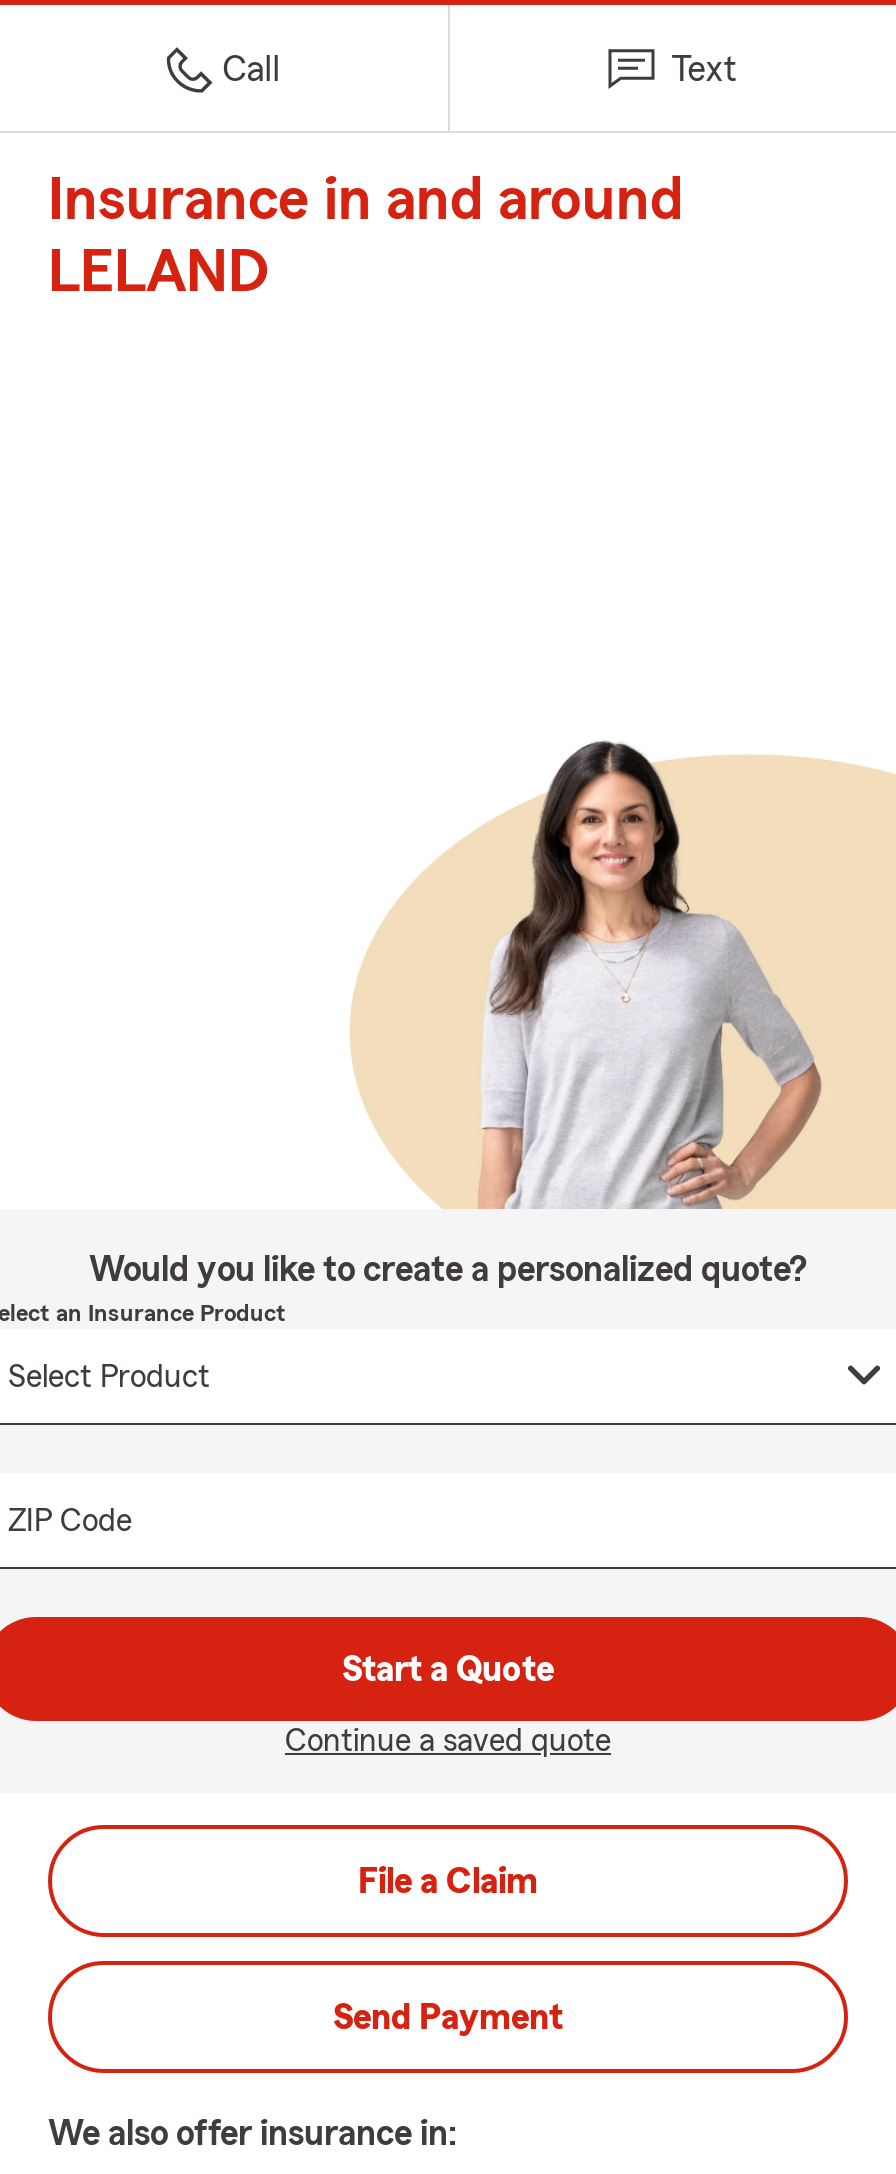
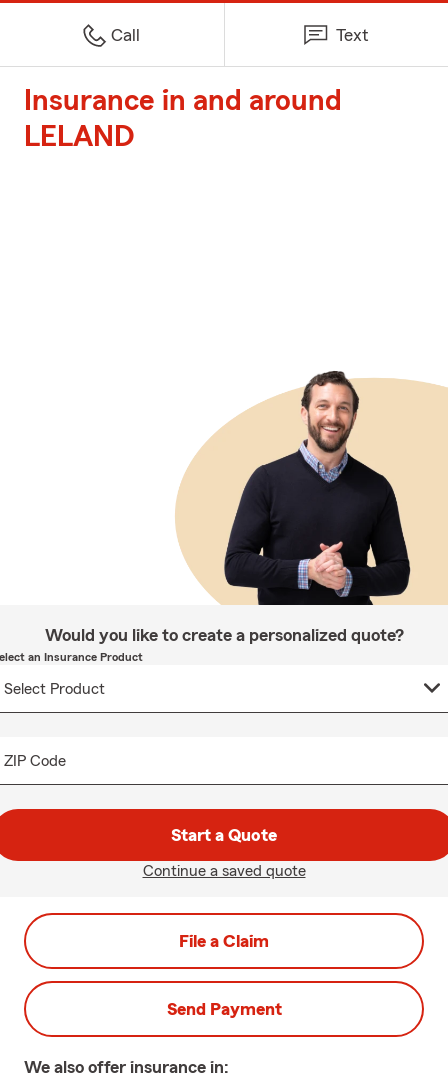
[448,739,822,1209] [image] -> [223,370,411,606] [image]

